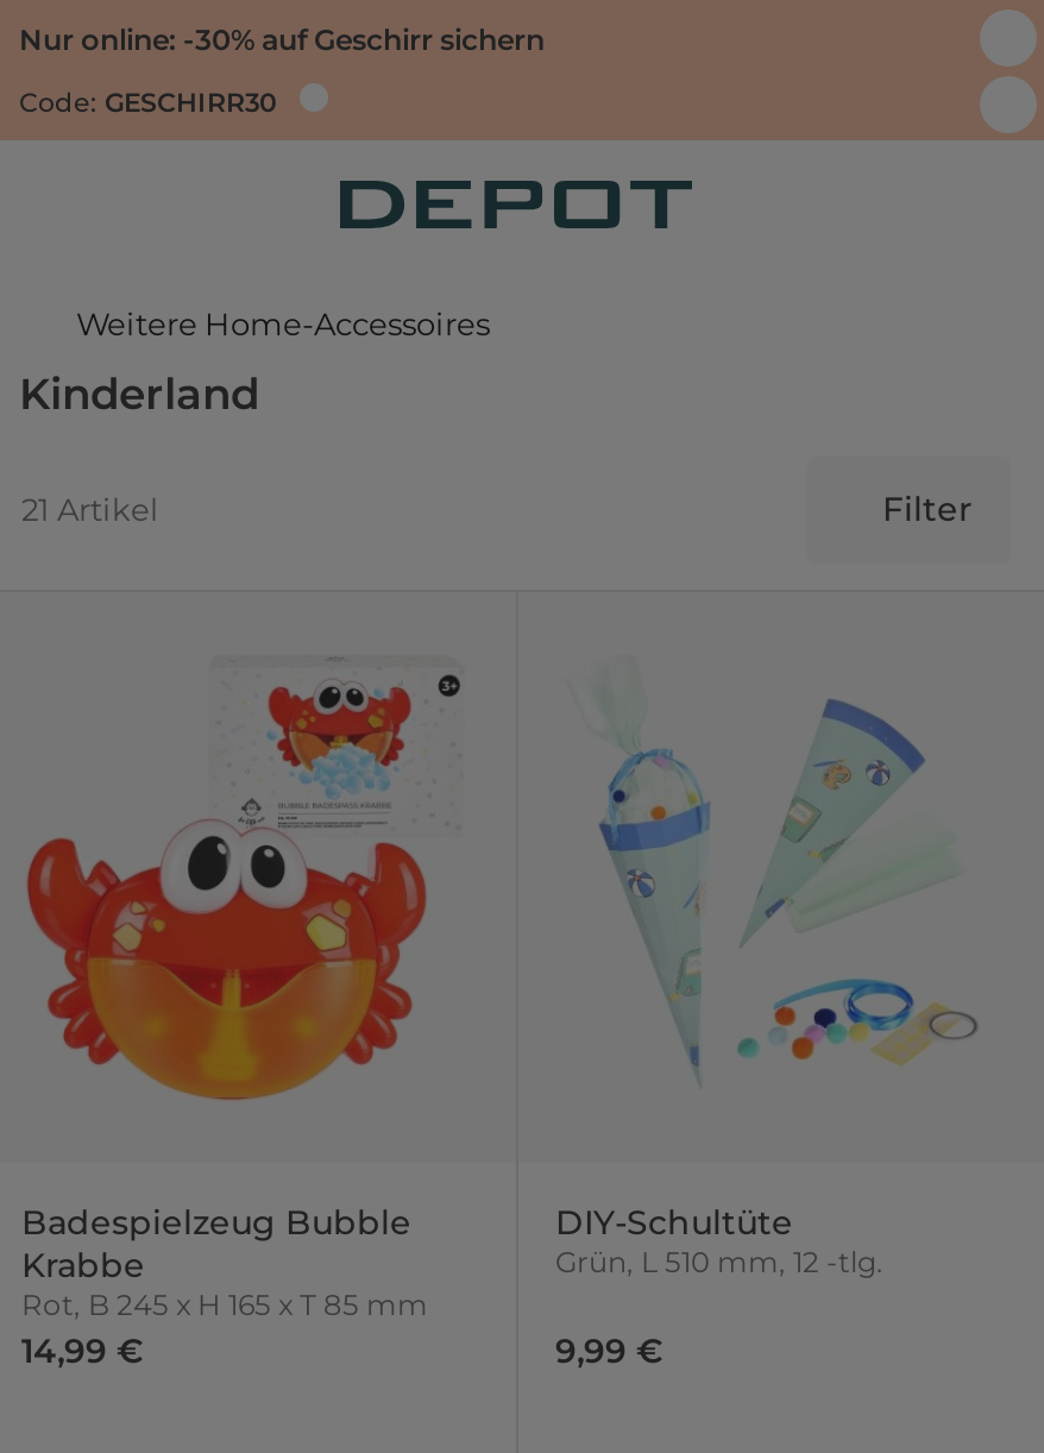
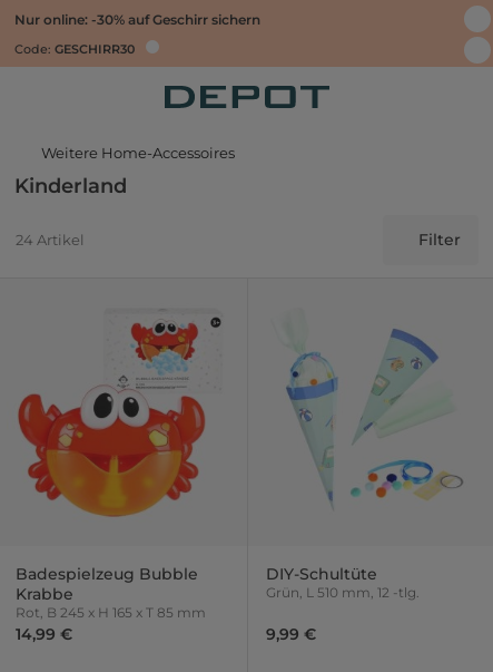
[21,490,159,528] 21 Artikel -> [16,231,85,249] 24 Artikel

